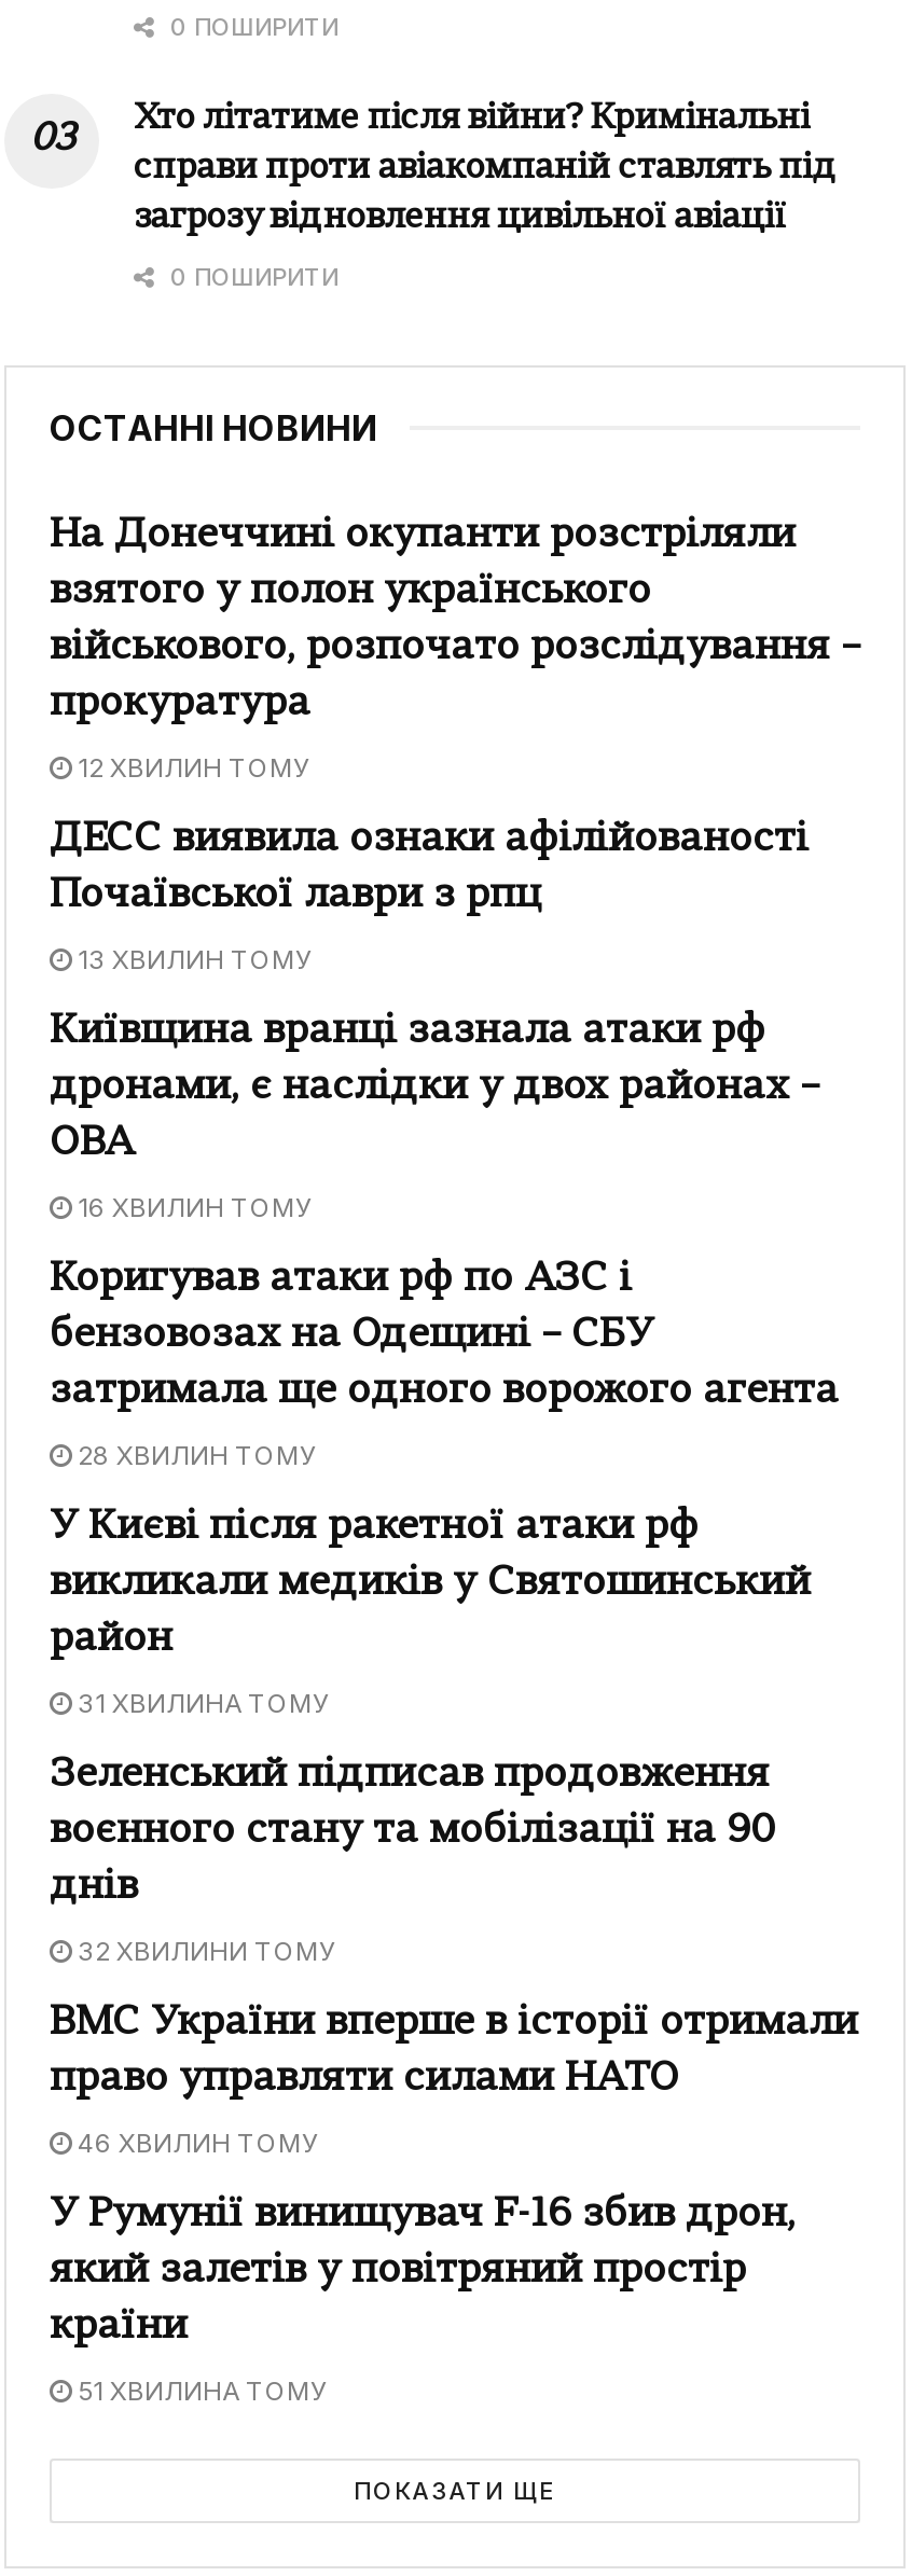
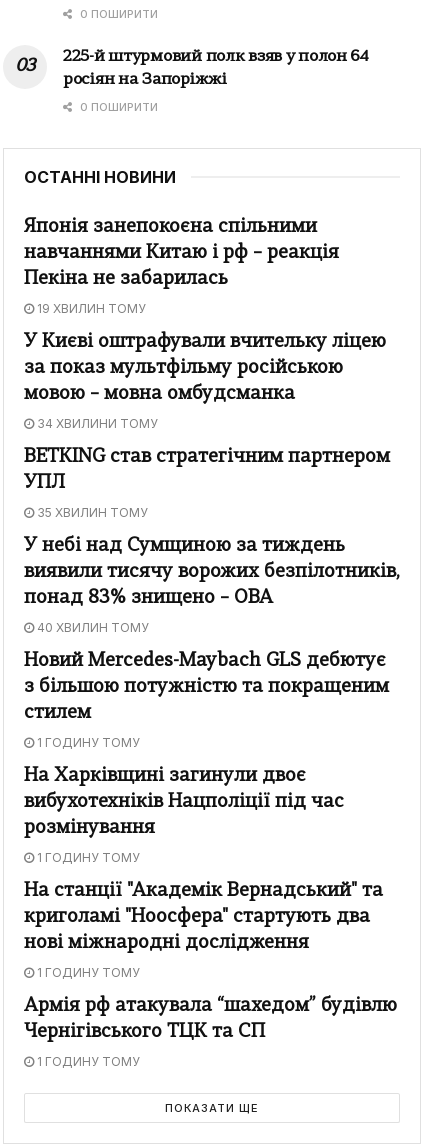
[134,102,837,235] Хто літатиме після війни? Кримінальні | справи проти авіакомпаній ставлять під | загрозу відновлення цивільної авіації -> [63,49,369,88] 225-й штурмовий полк взяв у полон 64 | росіян на Запоріжжі
[50,516,860,725] На Донеччині окупанти розстріляли | взятого у полон українського | військового, розпочато розслідування – | прокуратура -> [24,218,339,289] Японія занепокоєна спільними | навчаннями Китаю і рф – реакція | Пекіна не забарилась
[71,751,310,783] 12 ХВИЛИН ТОМУ -> [34,301,146,316] 19 ХВИЛИН ТОМУ
[50,820,809,917] ДЕСС виявила ознаки афілійованості | Почаївської лаври з рпц -> [24,333,386,404] У Києві оштрафували вчительку ліцею | за показ мультфільму російською | мовою – мовна омбудсманка
[71,942,313,975] 13 ХВИЛИН ТОМУ -> [34,416,158,431] 34 ХВИЛИНИ ТОМУ
[50,1011,819,1164] Київщина вранці зазнала атаки рф | дронами, є наслідки у двох районах – | ОВА -> [24,448,390,493] BETKING став стратегічним партнером | УПЛ
[71,1190,313,1223] 16 ХВИЛИН ТОМУ -> [34,505,148,520] 35 ХВИЛИН ТОМУ
[50,1259,839,1412] Коригував атаки рф по АЗС і | бензовозах на Одещині – СБУ | затримала ще одного ворожого агента -> [24,537,400,608] У небі над Сумщиною за тиждень | виявили тисячу ворожих безпілотників, | понад 83% знищено – ОВА
[71,1438,317,1471] 28 ХВИЛИН ТОМУ -> [34,620,149,635] 40 ХВИЛИН ТОМУ
[50,1507,811,1660] У Києві після ракетної атаки рф | викликали медиків у Святошинський | район -> [24,652,389,723] Новий Mercedes-Maybach GLS дебютує | з більшою потужністю та покращеним | стилем
[71,1686,330,1718] 31 ХВИЛИНА ТОМУ -> [34,735,140,750] 1 ГОДИНУ ТОМУ
[50,1755,776,1908] Зеленський підписав продовження | воєнного стану та мобілізації на 90 | днів -> [24,767,344,838] На Харківщині загинули двоє | вибухотехніків Нацполіції під час | розмінування
[71,1934,336,1966] 32 ХВИЛИНИ ТОМУ -> [34,850,140,865] 1 ГОДИНУ ТОМУ
[50,2003,858,2100] ВМС України вперше в історії отримали | право управляти силами НАТО -> [24,882,383,953] На станції "Академік Вернадський" та | криголамі "Ноосфера" стартують два | нові міжнародні дослідження
[71,2126,319,2158] 46 ХВИЛИН ТОМУ -> [34,965,140,980] 1 ГОДИНУ ТОМУ
[50,2195,796,2348] У Румунії винищувач F-16 збив дрон, | який залетів у повітряний простір | країни -> [24,997,397,1042] Армія рф атакувала “шахедом” будівлю | Чернігівського ТЦК та СП
[71,2374,328,2406] 51 ХВИЛИНА ТОМУ -> [34,1054,140,1069] 1 ГОДИНУ ТОМУ

